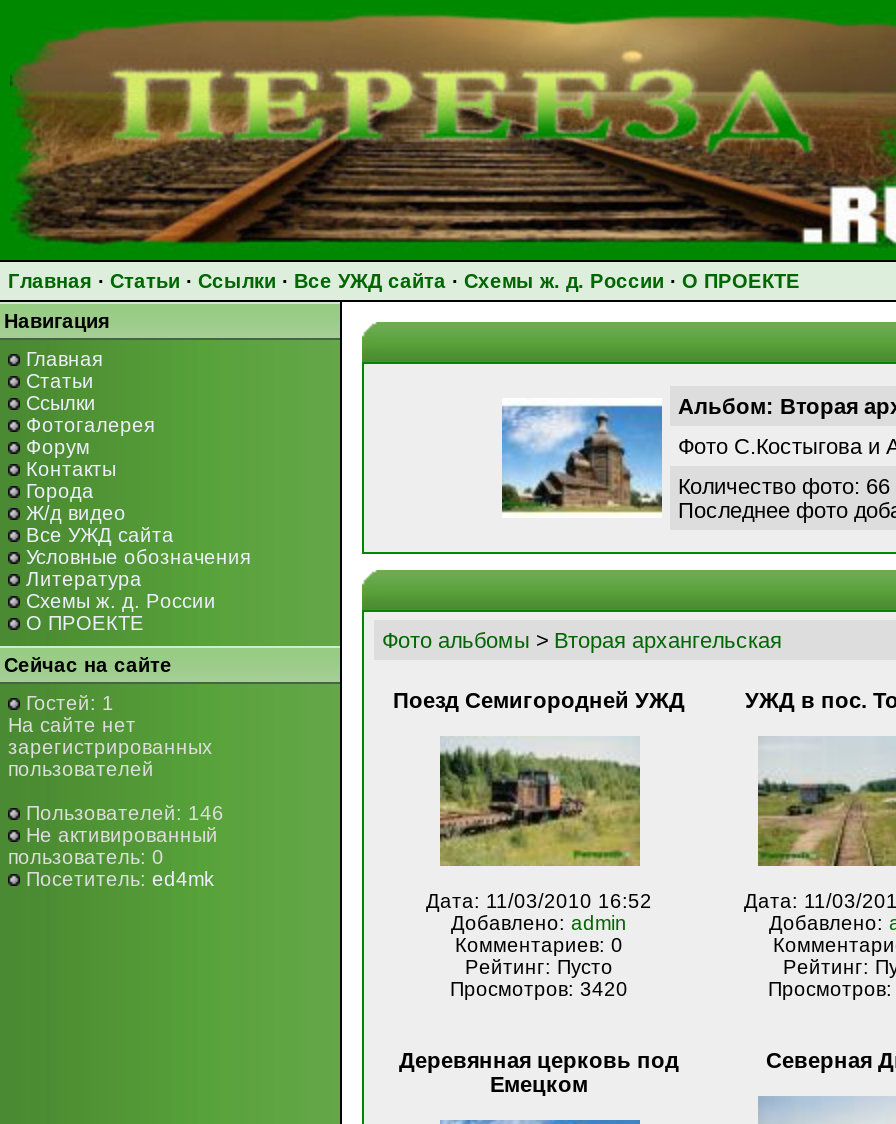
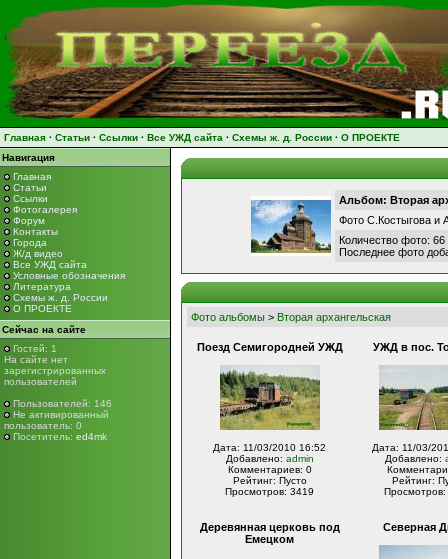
[450,978,628,1000] Просмотров: 3420 -> [225,486,314,497] Просмотров: 3419

